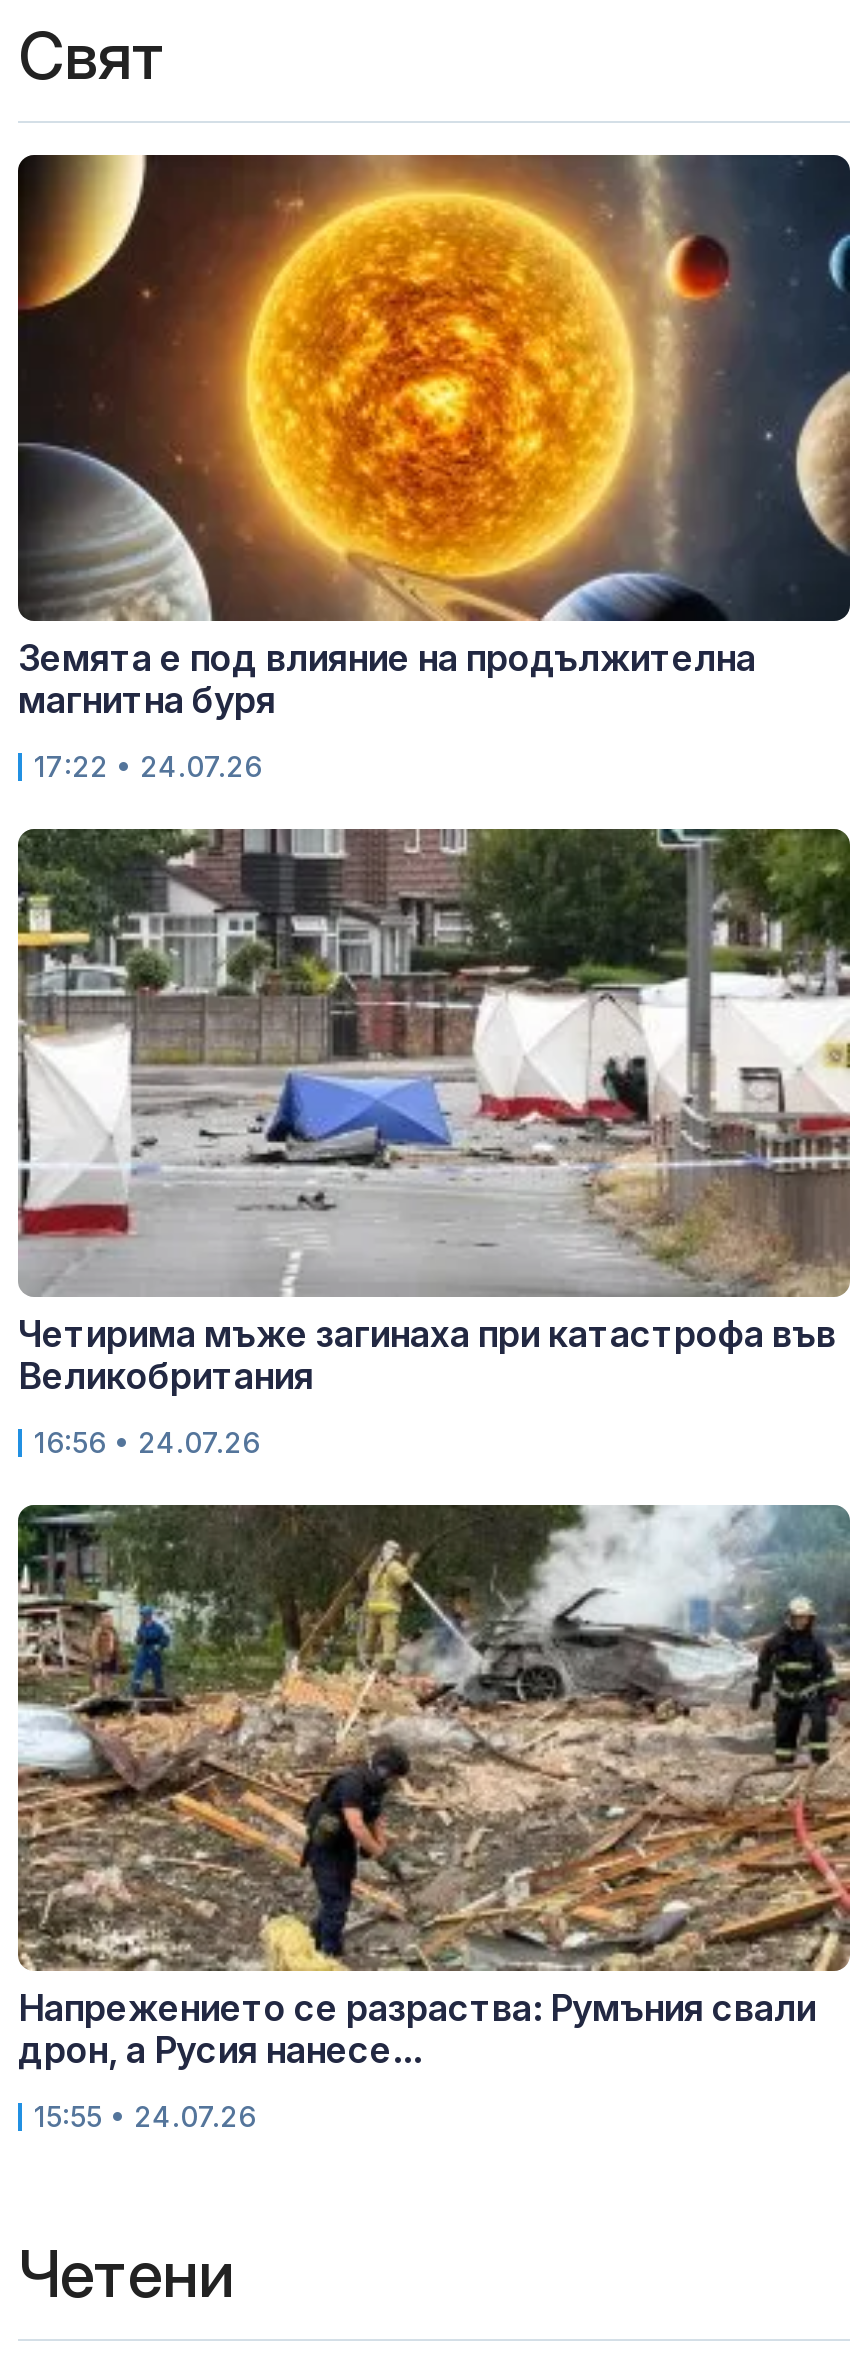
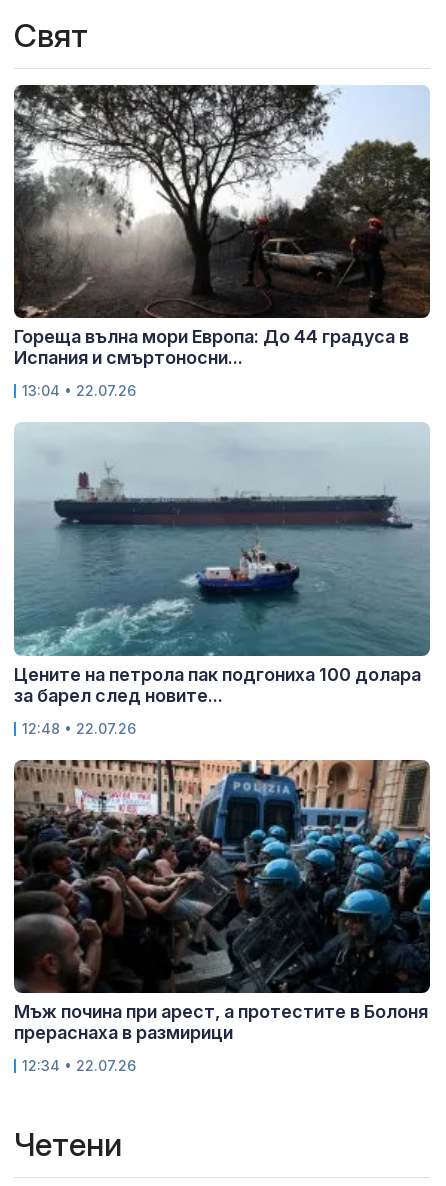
[16,153,852,722] [image] | Земята е под влияние на продължителна | магнитна буря -> [13,84,431,368] [image] | Гореща вълна мори Европа: До 44 градуса в | Испания и смъртоносни...
[34,750,262,784] 17:22 • 24.07.26 -> [22,382,136,399] 13:04 • 22.07.26
[16,827,852,1396] [image] | Четирима мъже загинаха при катастрофа във | Великобритания -> [13,422,431,705] [image] | Цените на петрола пак подгониха 100 долара | за барел след новите...
[34,1424,260,1458] 16:56 • 24.07.26 -> [22,719,136,736] 12:48 • 22.07.26
[16,1503,852,2071] [image] | Напрежението се разраства: Румъния свали | дрон, а Русия нанесе... -> [13,759,431,1043] [image] | Мъж почина при арест, а протестите в Болоня | прераснаха в размирици
[34,2099,256,2133] 15:55 • 24.07.26 -> [22,1057,136,1074] 12:34 • 22.07.26

